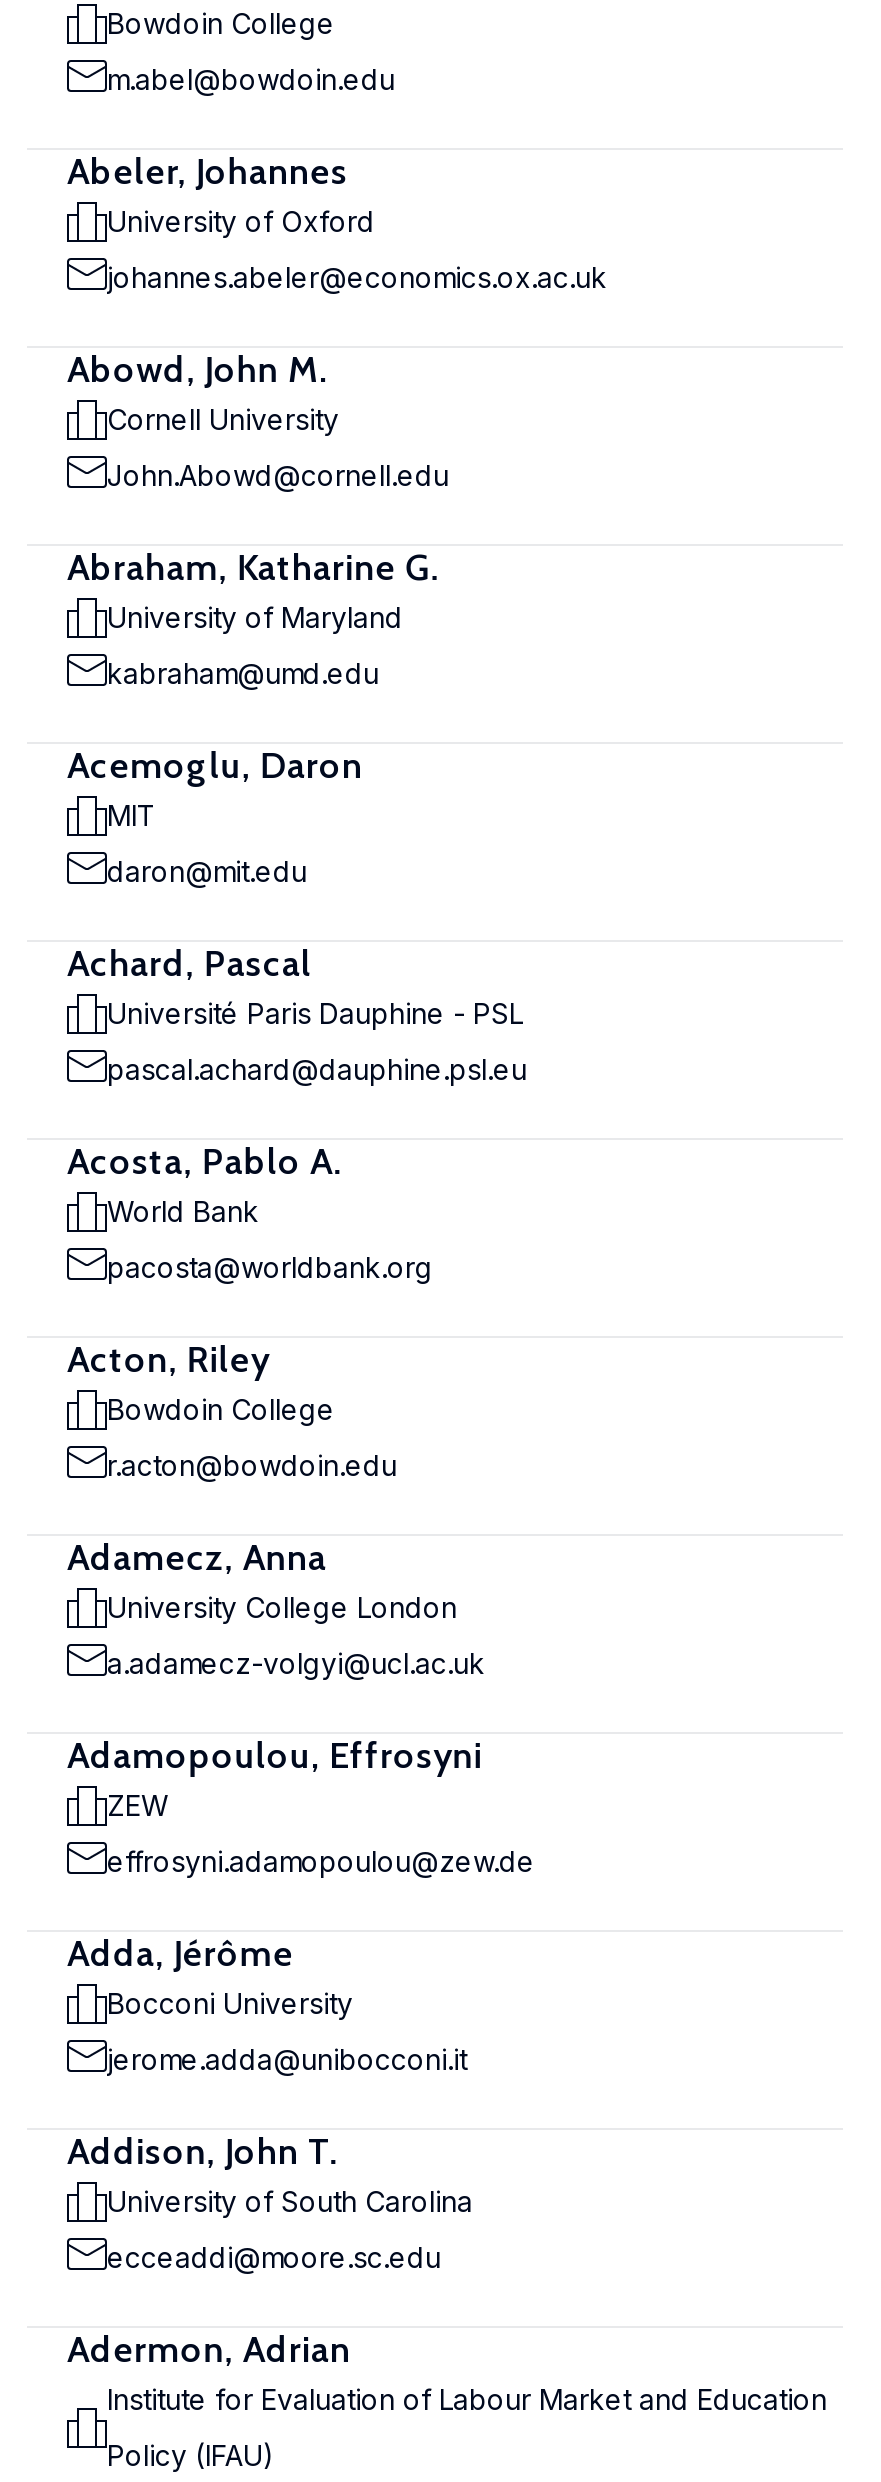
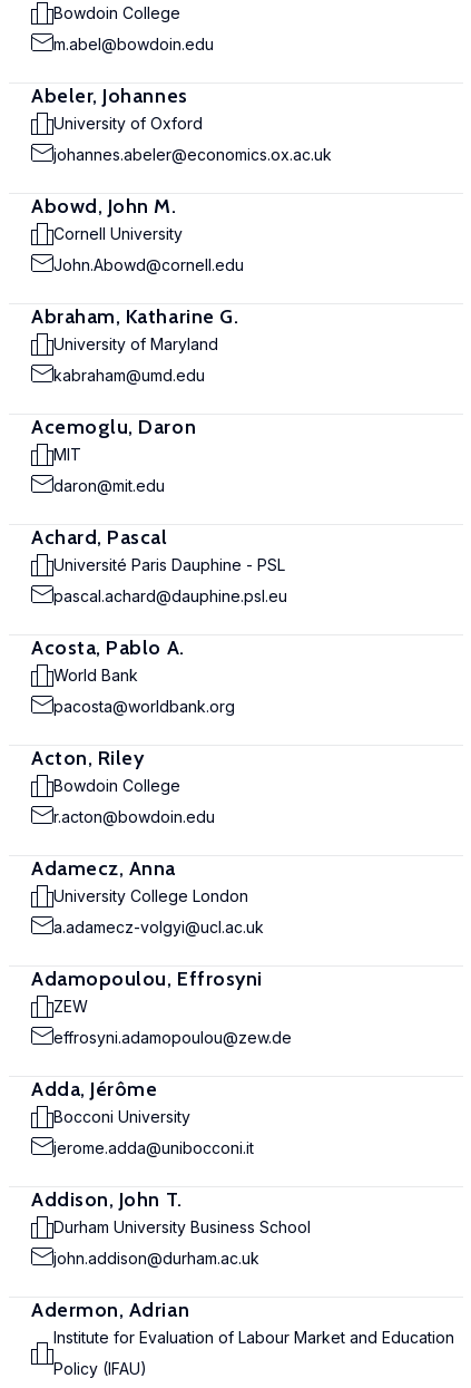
[107,2184,473,2218] University of South Carolina -> [53,1217,311,1236] Durham University Business School
[107,2240,441,2274] ecceaddi@moore.sc.edu -> [53,1249,259,1268] john.addison@durham.ac.uk

